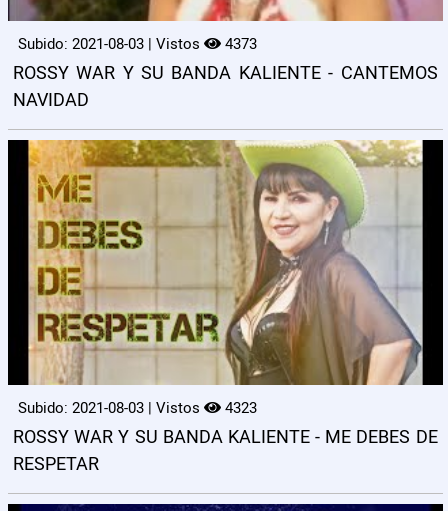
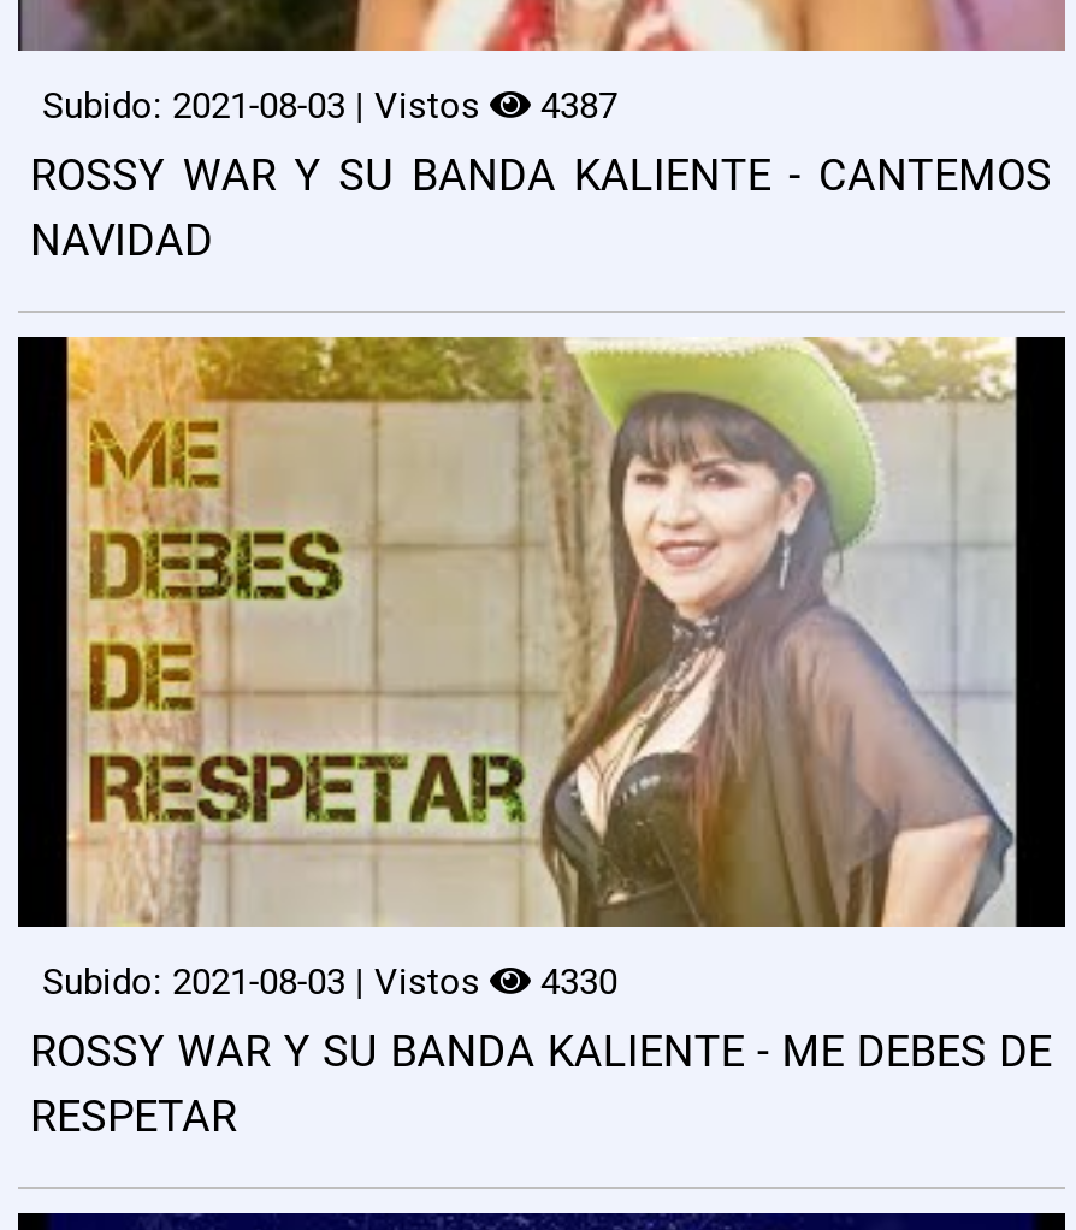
[221,33,257,55] 4373 -> [531,80,617,133] 4387
[221,396,257,418] 4323 -> [531,954,617,1007] 4330

